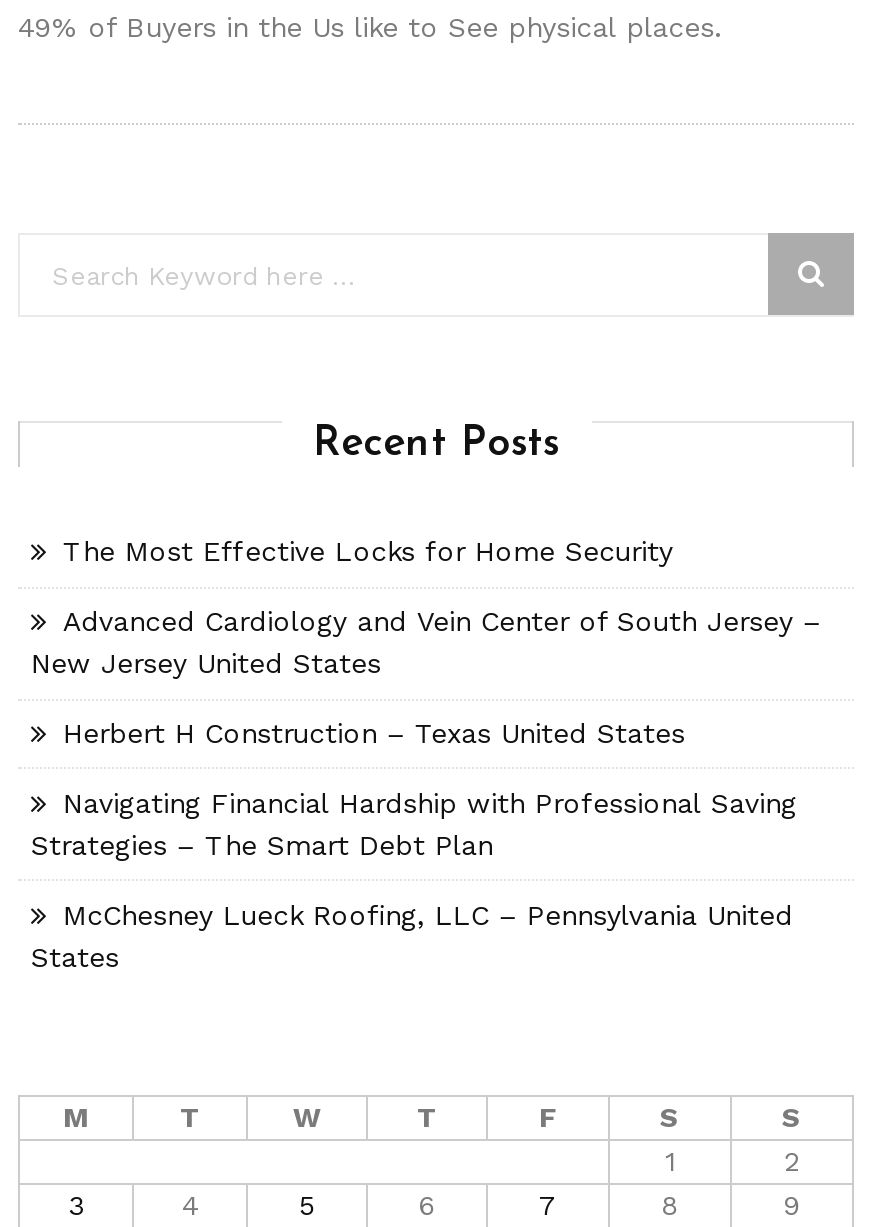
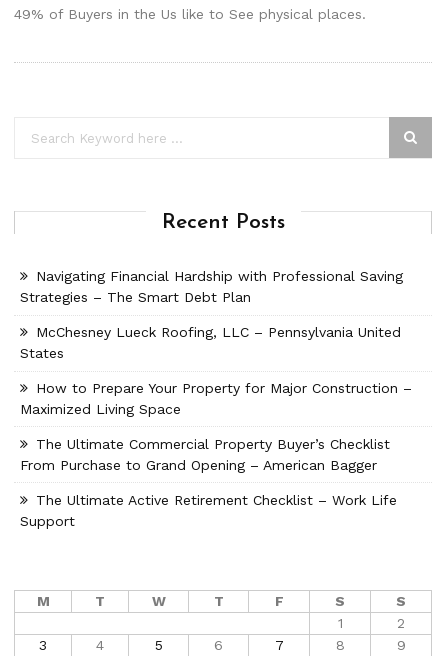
[31,536,821,749] The Most Effective Locks for Home Security | Advanced Cardiology and Vein Center of South Jersey – | New Jersey United States | Herbert H Construction – Texas United States -> none
moved [31,786,797,972] -> [20,268,403,361]: Navigating Financial Hardship with Professional Saving | Strategies – The Smart Debt Plan | McChesney Lueck Roofing, LLC – Pennsylvania United | States
none -> [20,380,412,528] How to Prepare Your Property for Major Construction – | Maximized Living Space | The Ultimate Commercial Property Buyer’s Checklist | From Purchase to Grand Opening – American Bagger | The Ultimate Active Retirement Checklist – Work Life | Support

